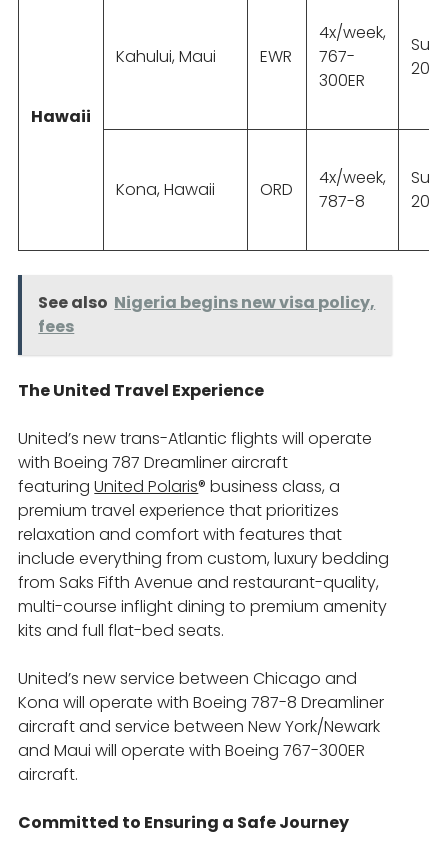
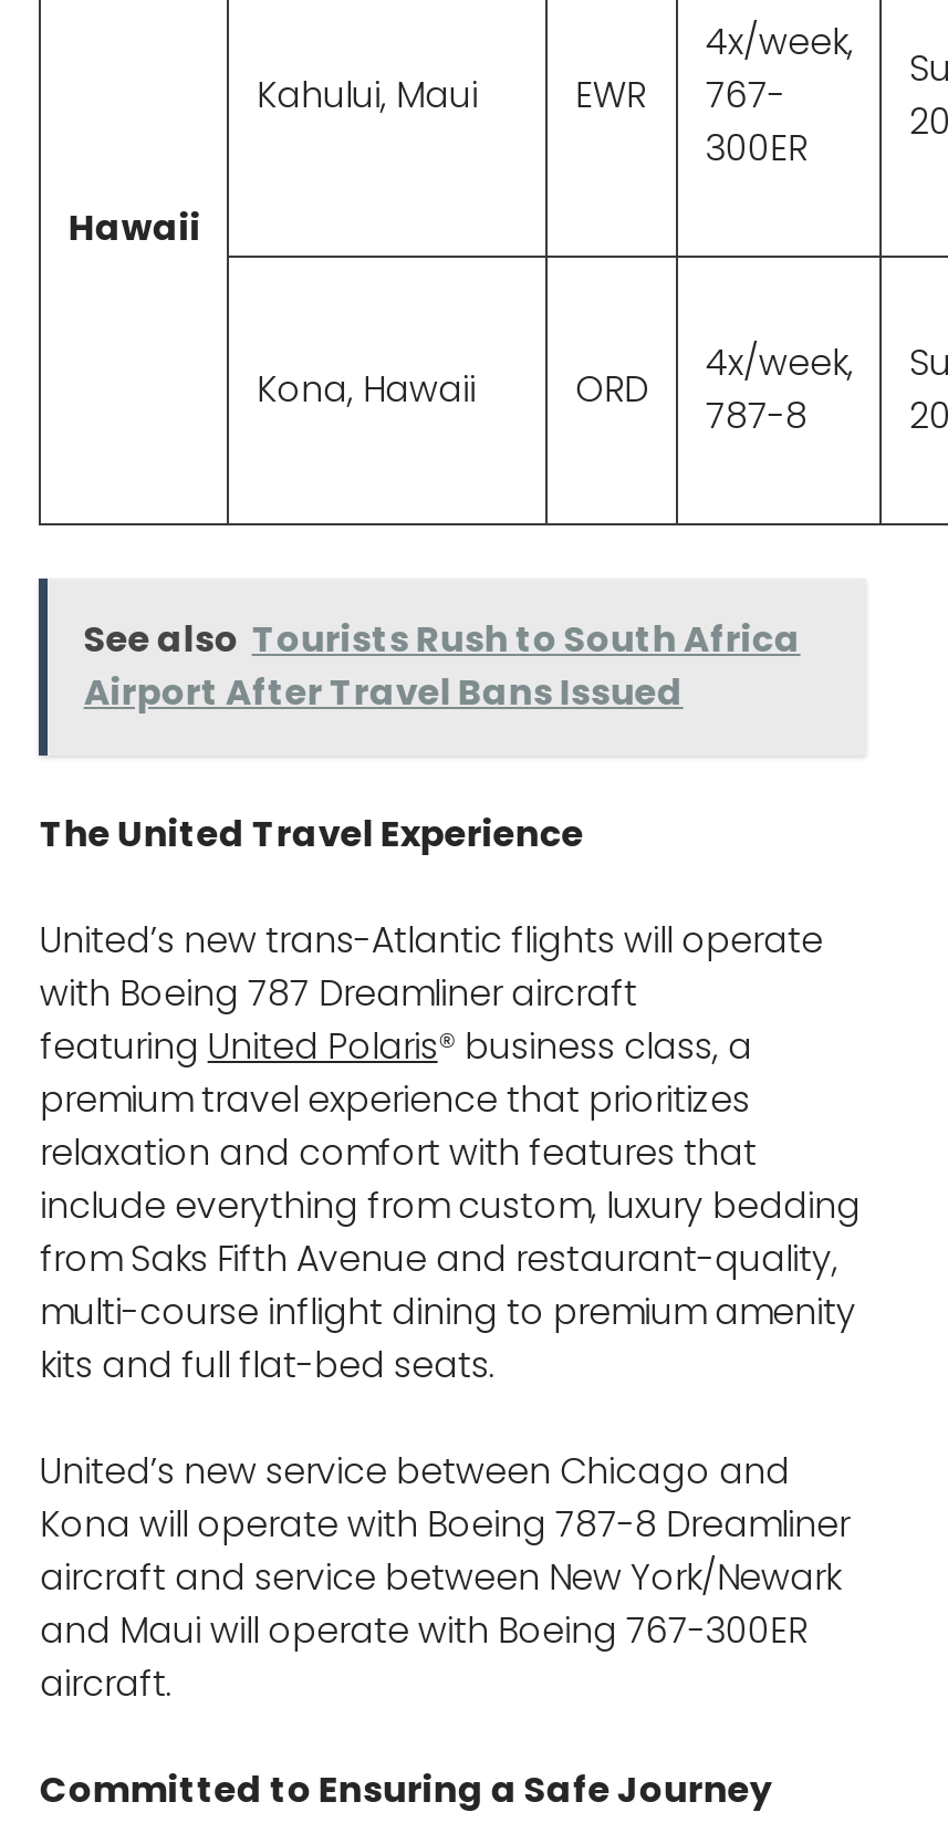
[38,291,375,338] See also Nigeria begins new visa policy, | fees -> [84,614,800,718] See also Tourists Rush to South Africa | Airport After Travel Bans Issued

